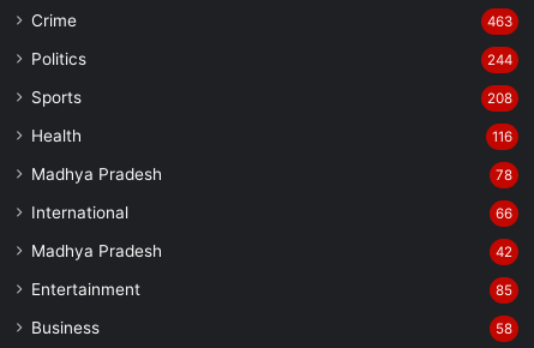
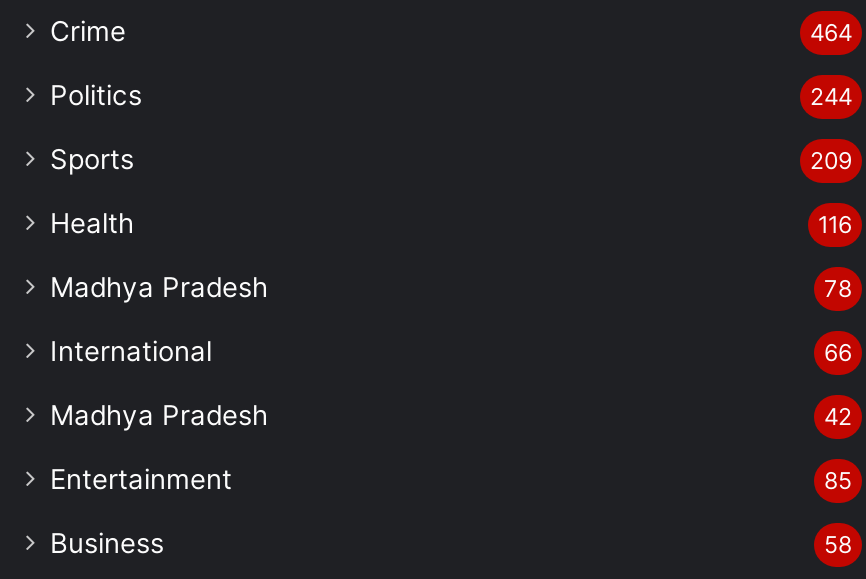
[487,13,512,30] 463 -> [810,19,852,47] 464
[487,90,512,107] 208 -> [810,147,852,175] 209

